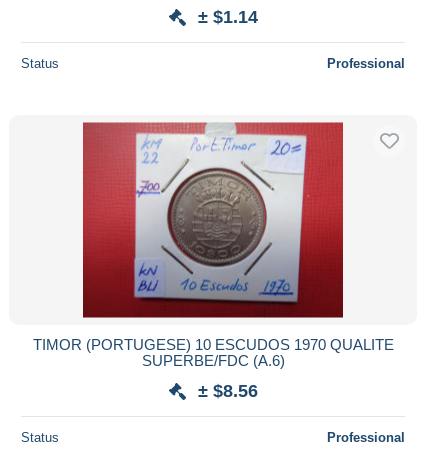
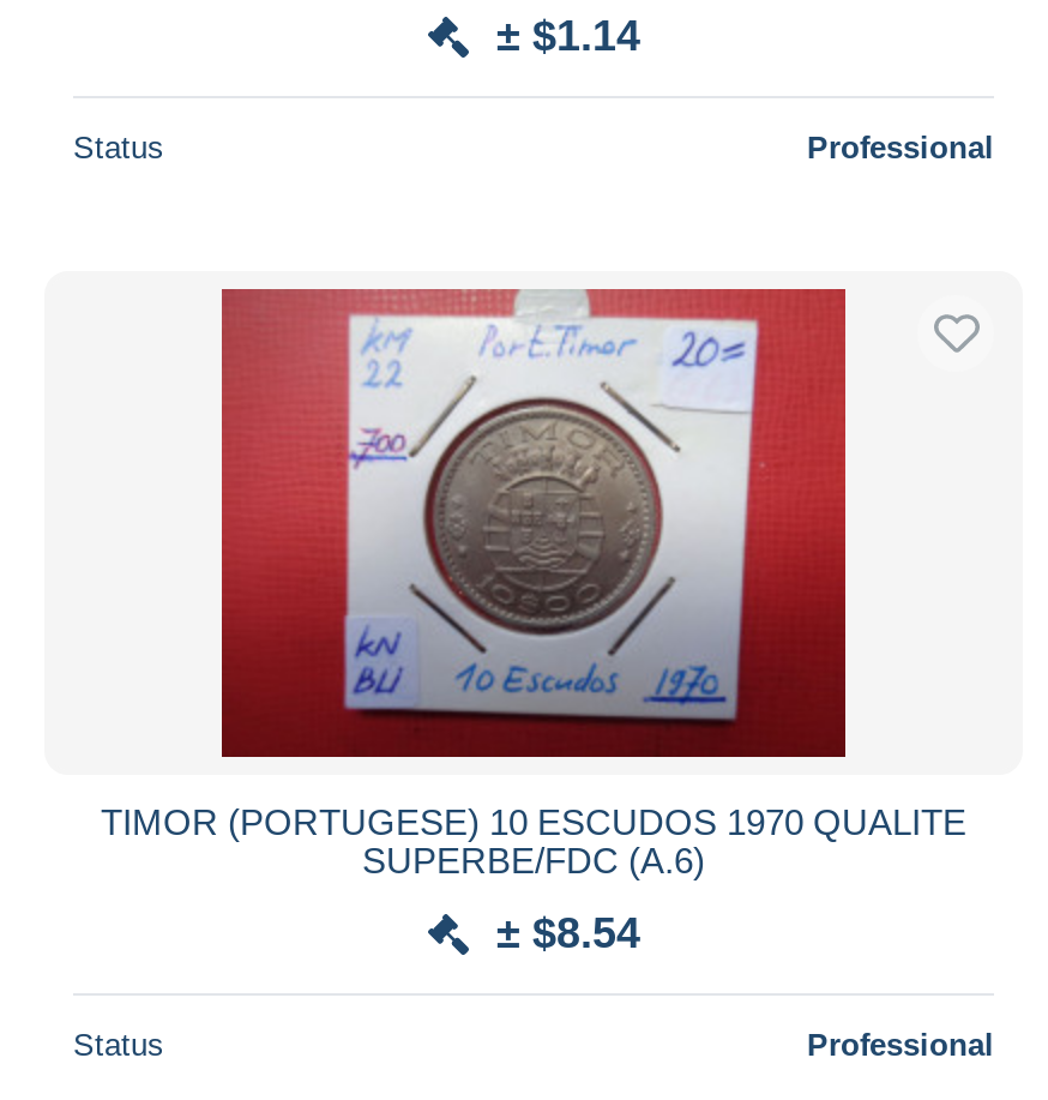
[197,381,257,401] ± $8.56 -> [496,909,640,957] ± $8.54

